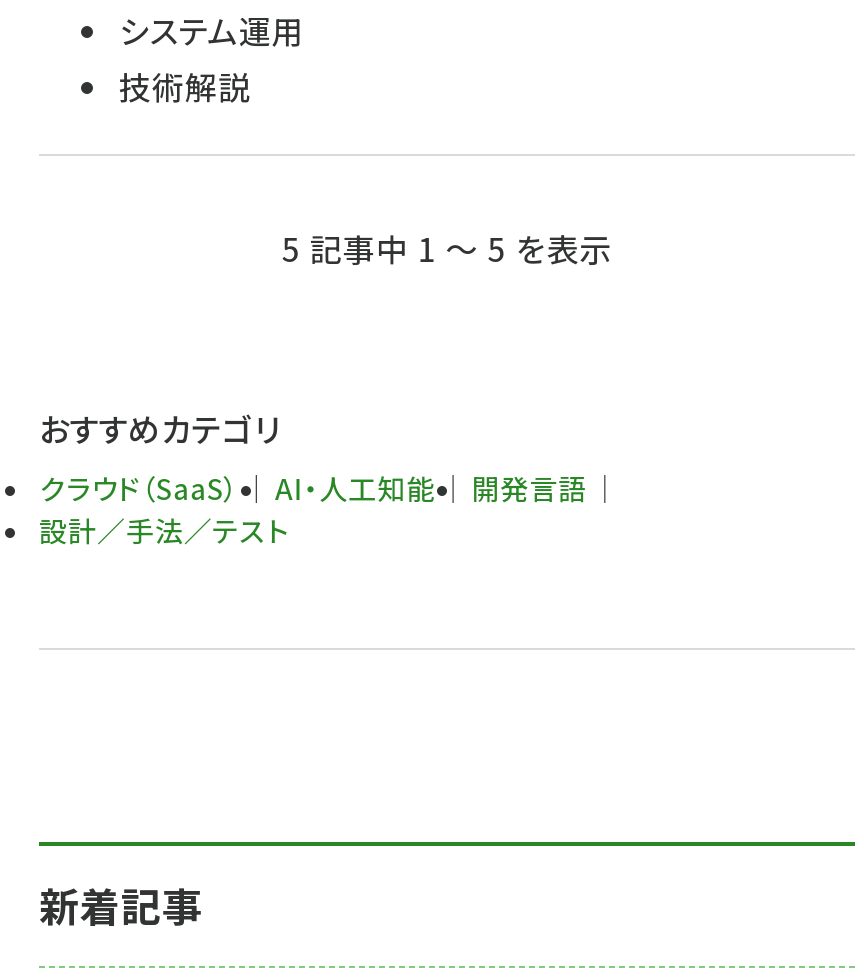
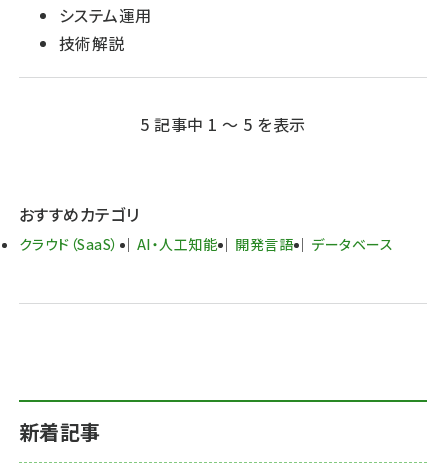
[39,510,290,550] 設計／手法／テスト -> [311,234,393,254] データベース

